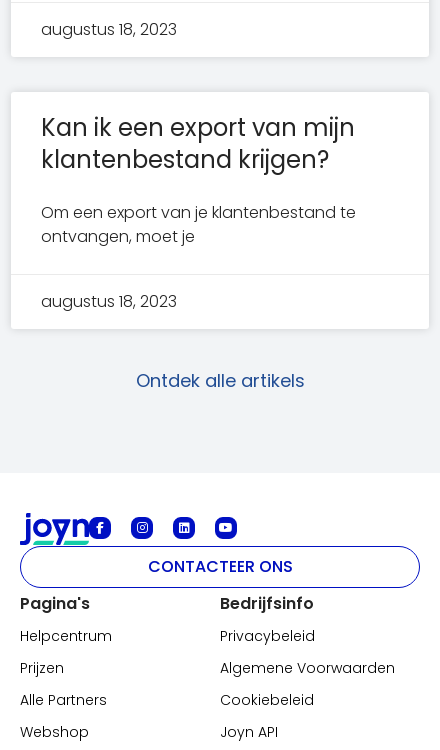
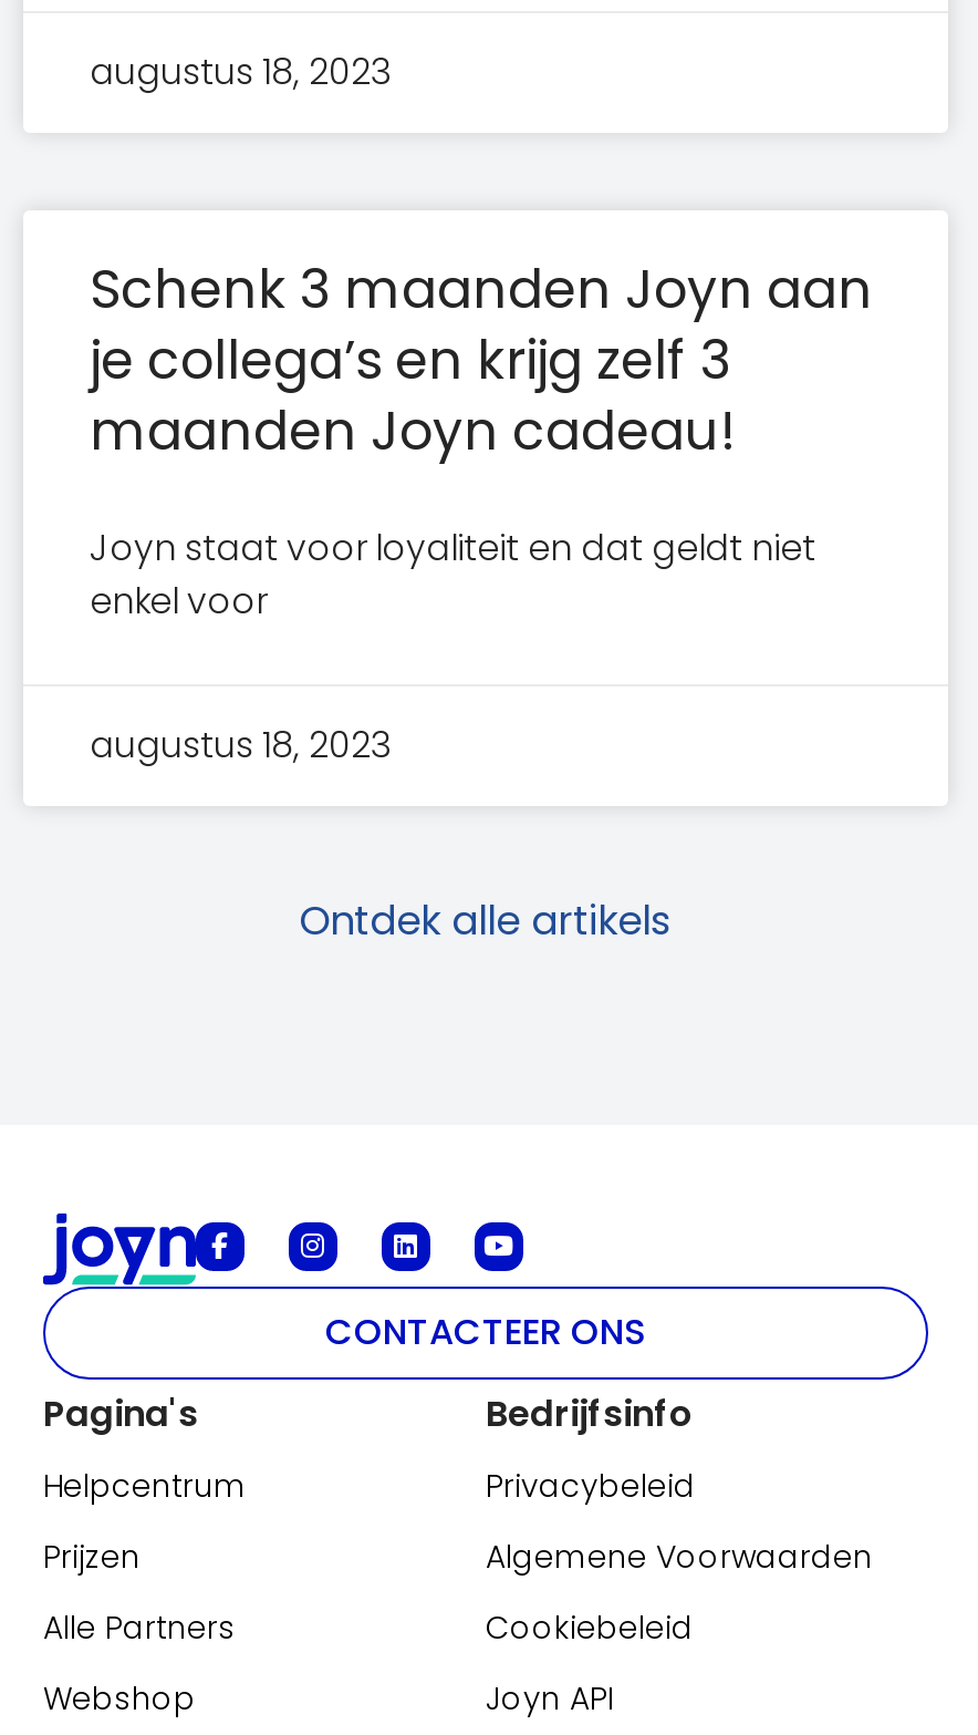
[41,111,355,176] Kan ik een export van mijn | klantenbestand krijgen? -> [90,252,873,467] Schenk 3 maanden Joyn aan | je collega’s en krijg zelf 3 | maanden Joyn cadeau!
[41,201,356,248] Om een export van je klantenbestand te | ontvangen, moet je -> [90,522,815,626] Joyn staat voor loyaliteit en dat geldt niet | enkel voor

